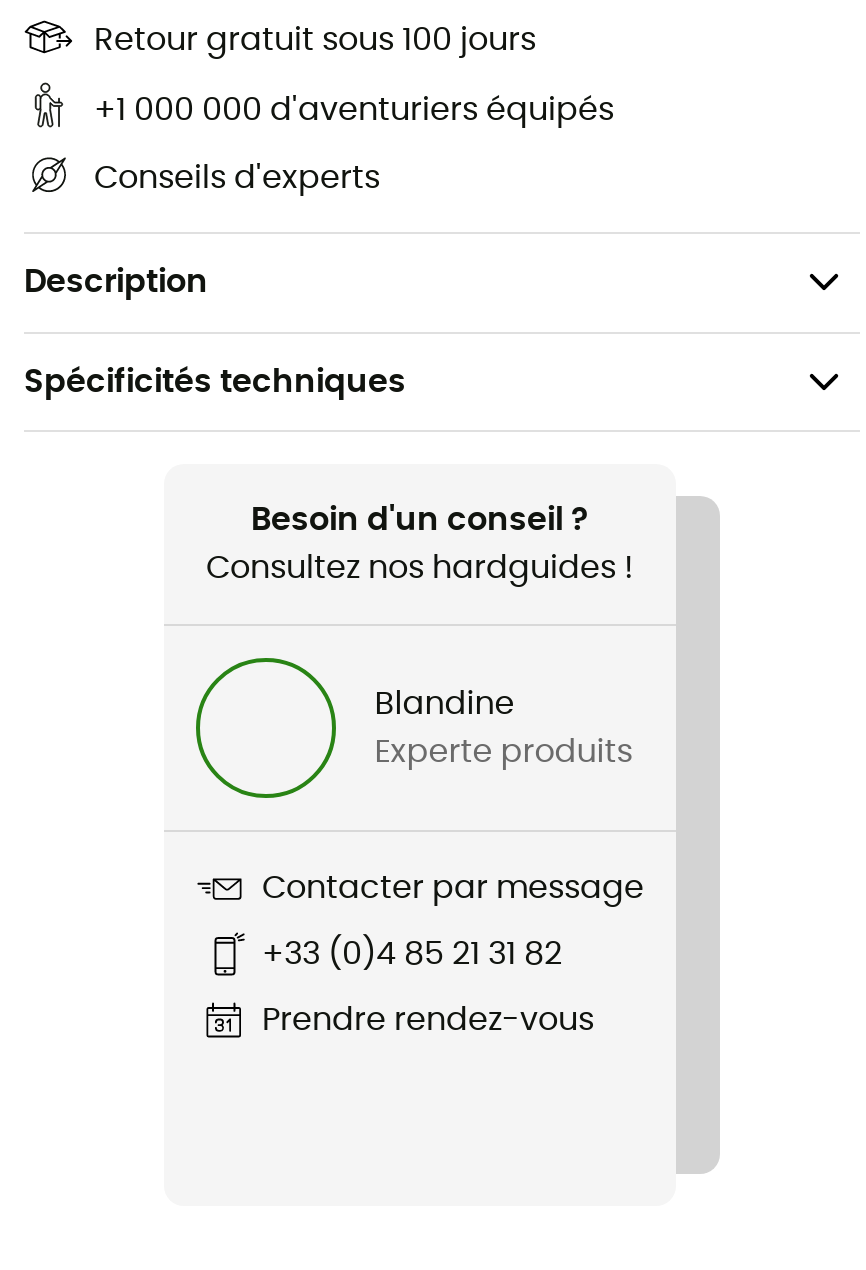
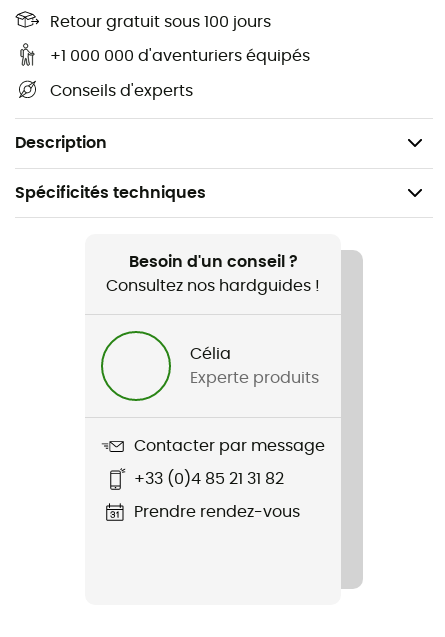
[374,687,514,719] Blandine -> [190,345,231,361] Célia

